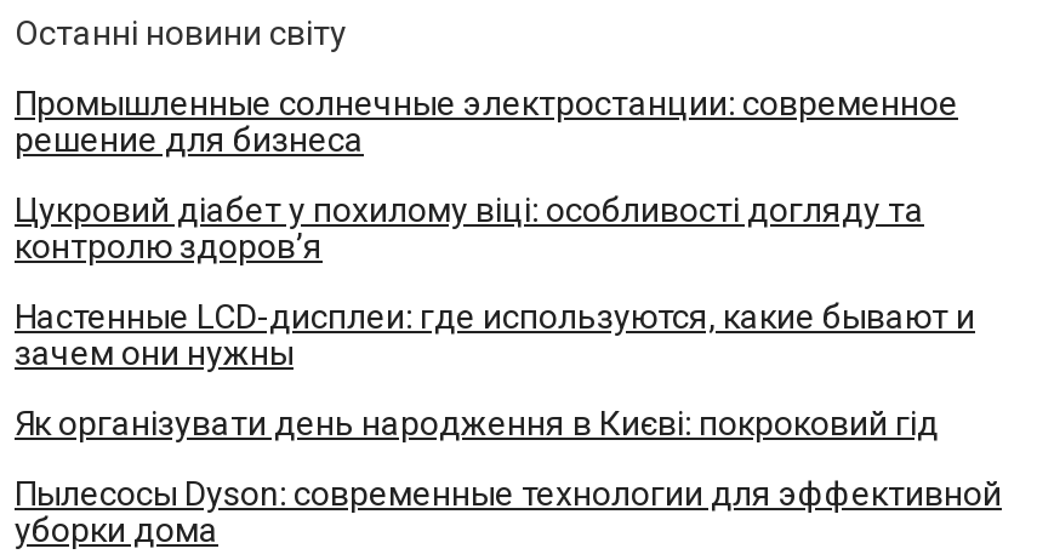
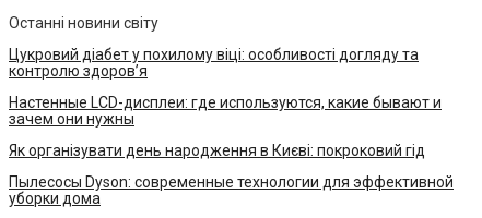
[15,84,958,159] Промышленные солнечные электростанции: современное | решение для бизнеса -> none

